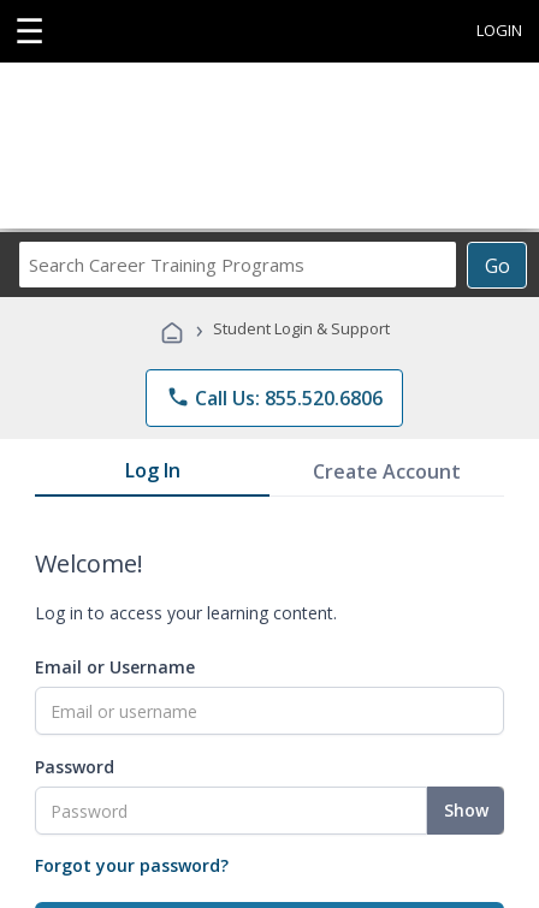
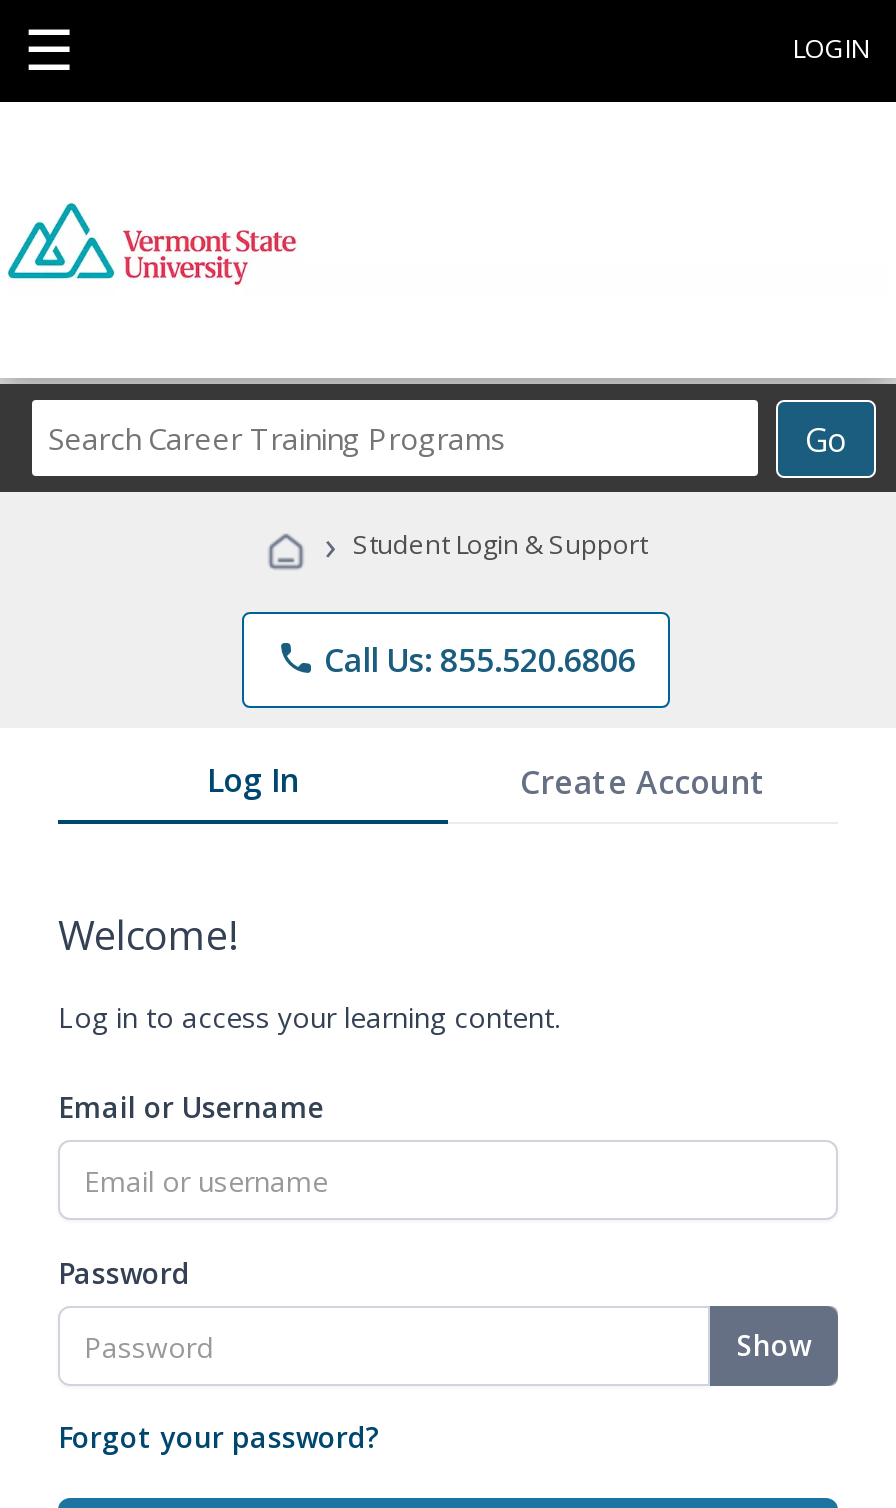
none -> [6,202,298,286] [image]

